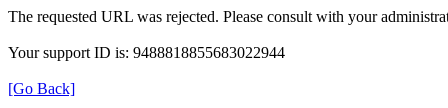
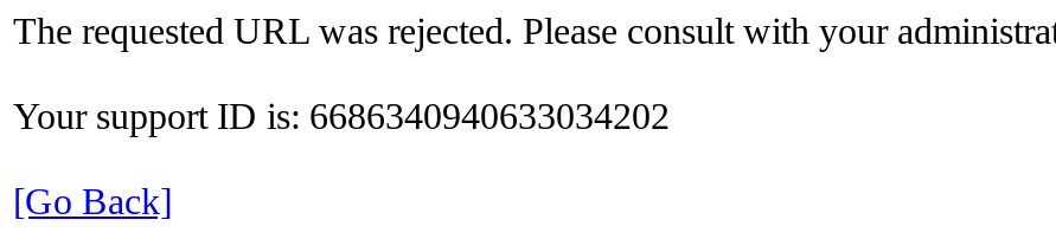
[8,44,285,61] Your support ID is: 9488818855683022944 -> [13,96,670,136] Your support ID is: 6686340940633034202

